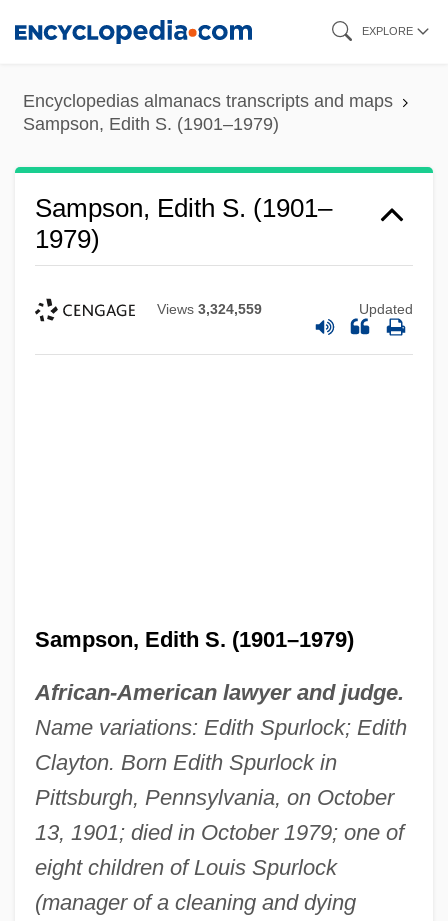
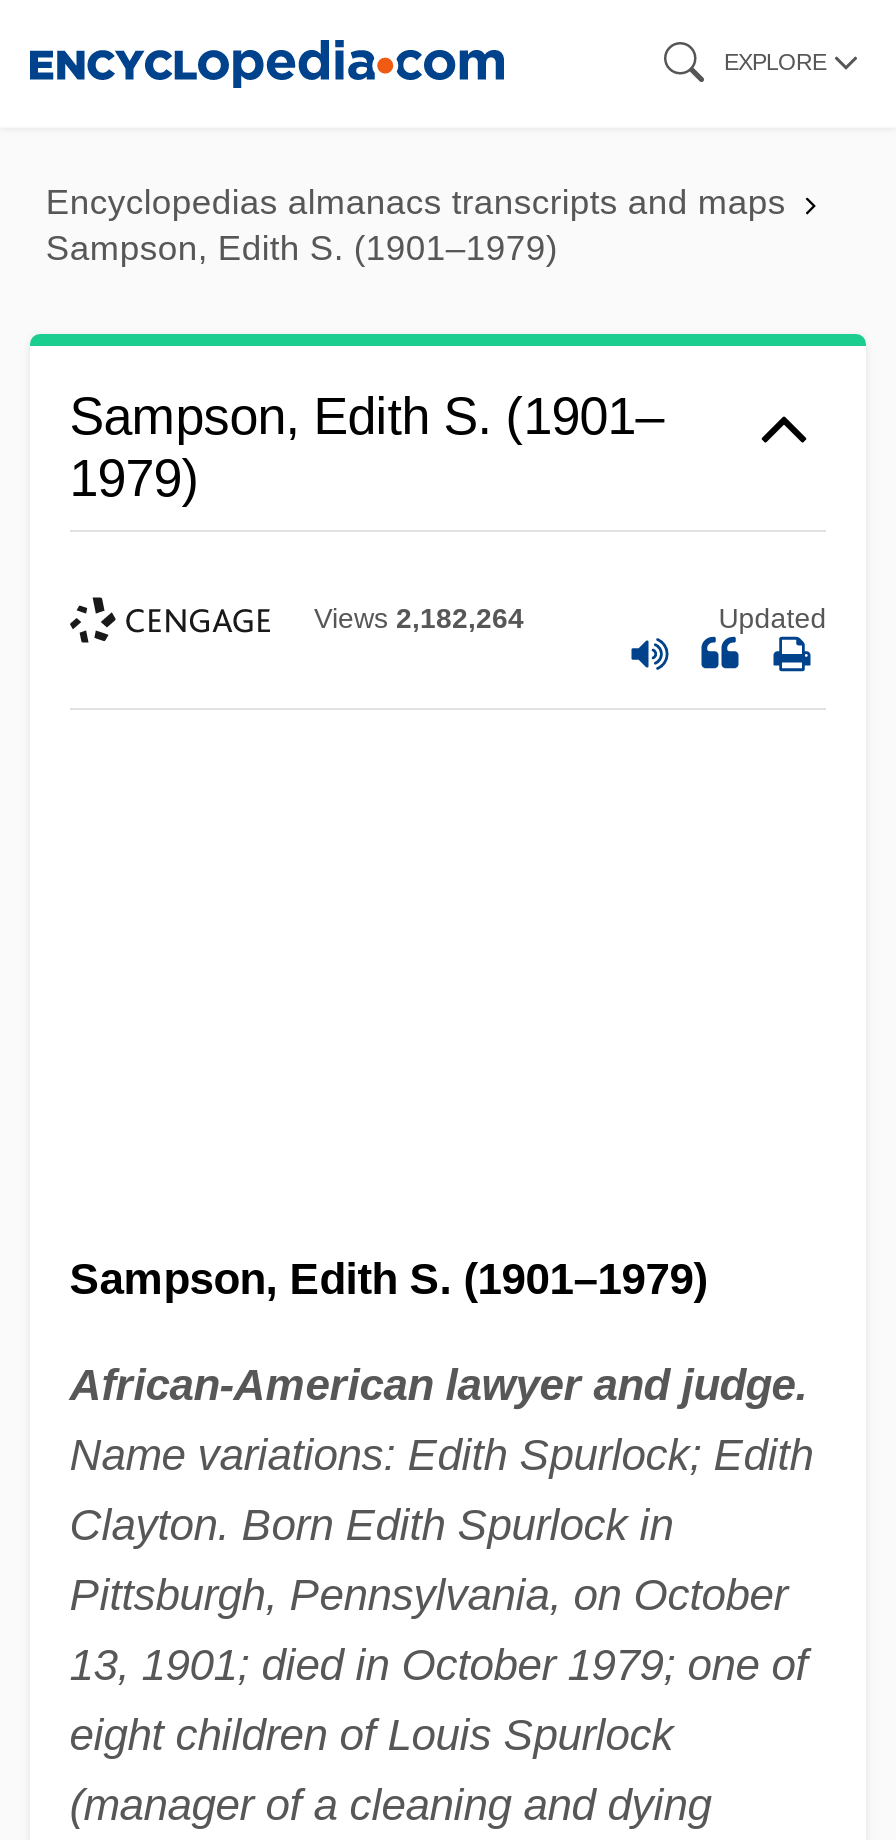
[157,301,262,317] Views 3,324,559 -> [314,603,524,635] Views 2,182,264

